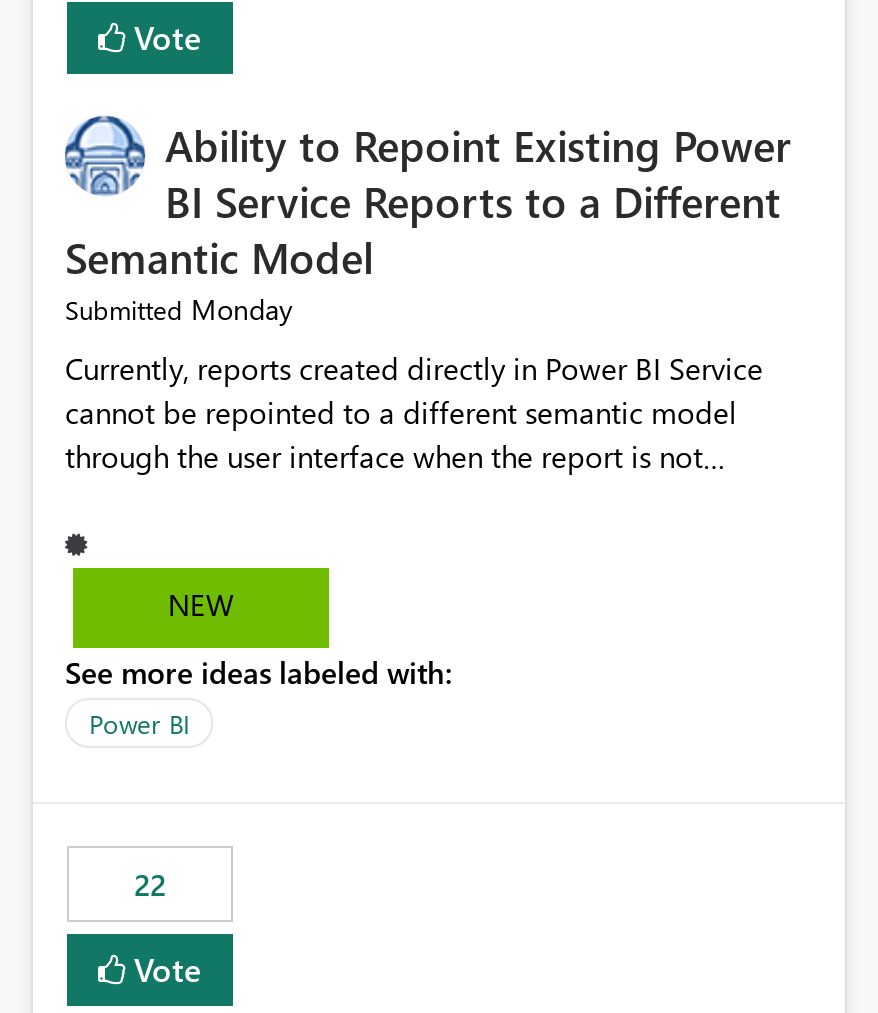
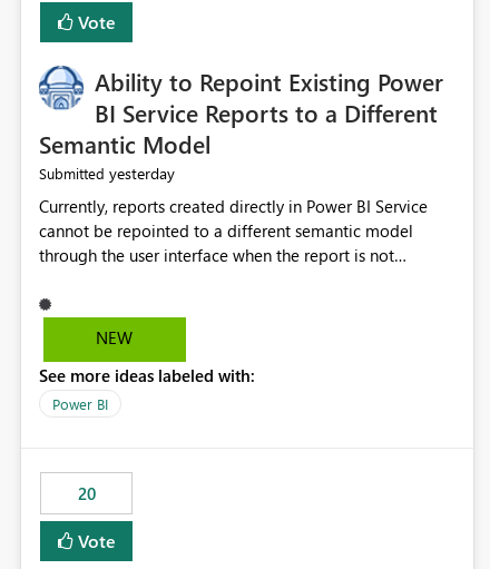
[65,291,293,329] Submitted Monday -> [39,163,175,184] Submitted yesterday
[134,865,166,905] 22 -> [77,483,95,505] 20

